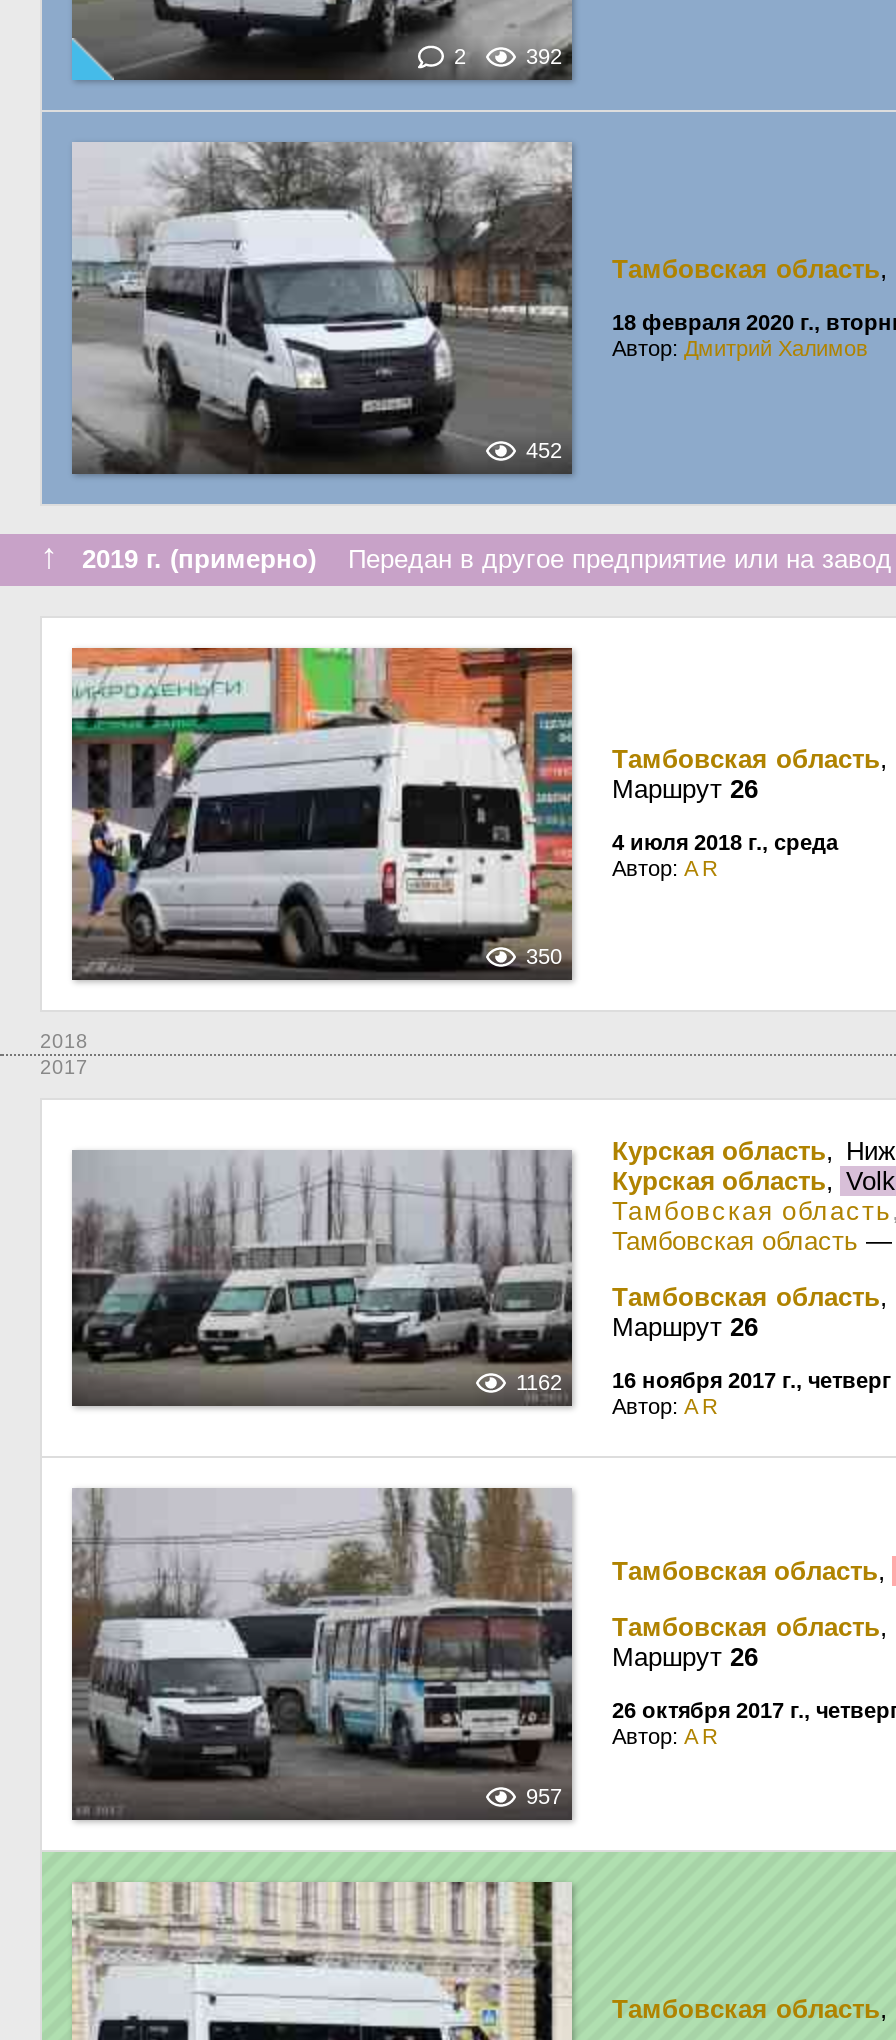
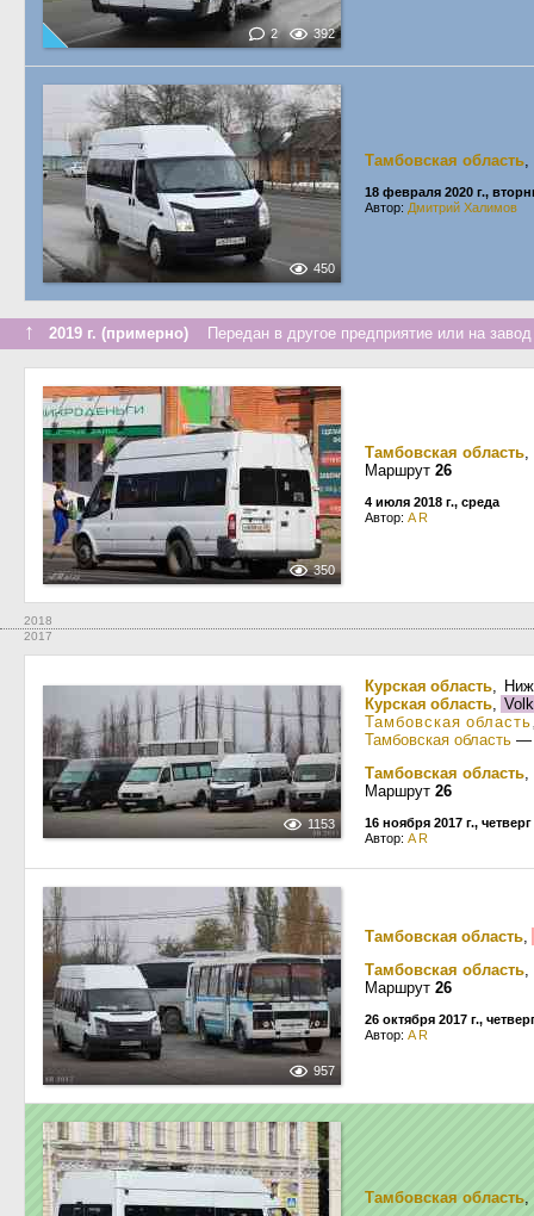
[526,438,562,462] 452 -> [313,261,335,275] 450
[516,1370,562,1394] 1162 -> [308,817,335,831] 1153

